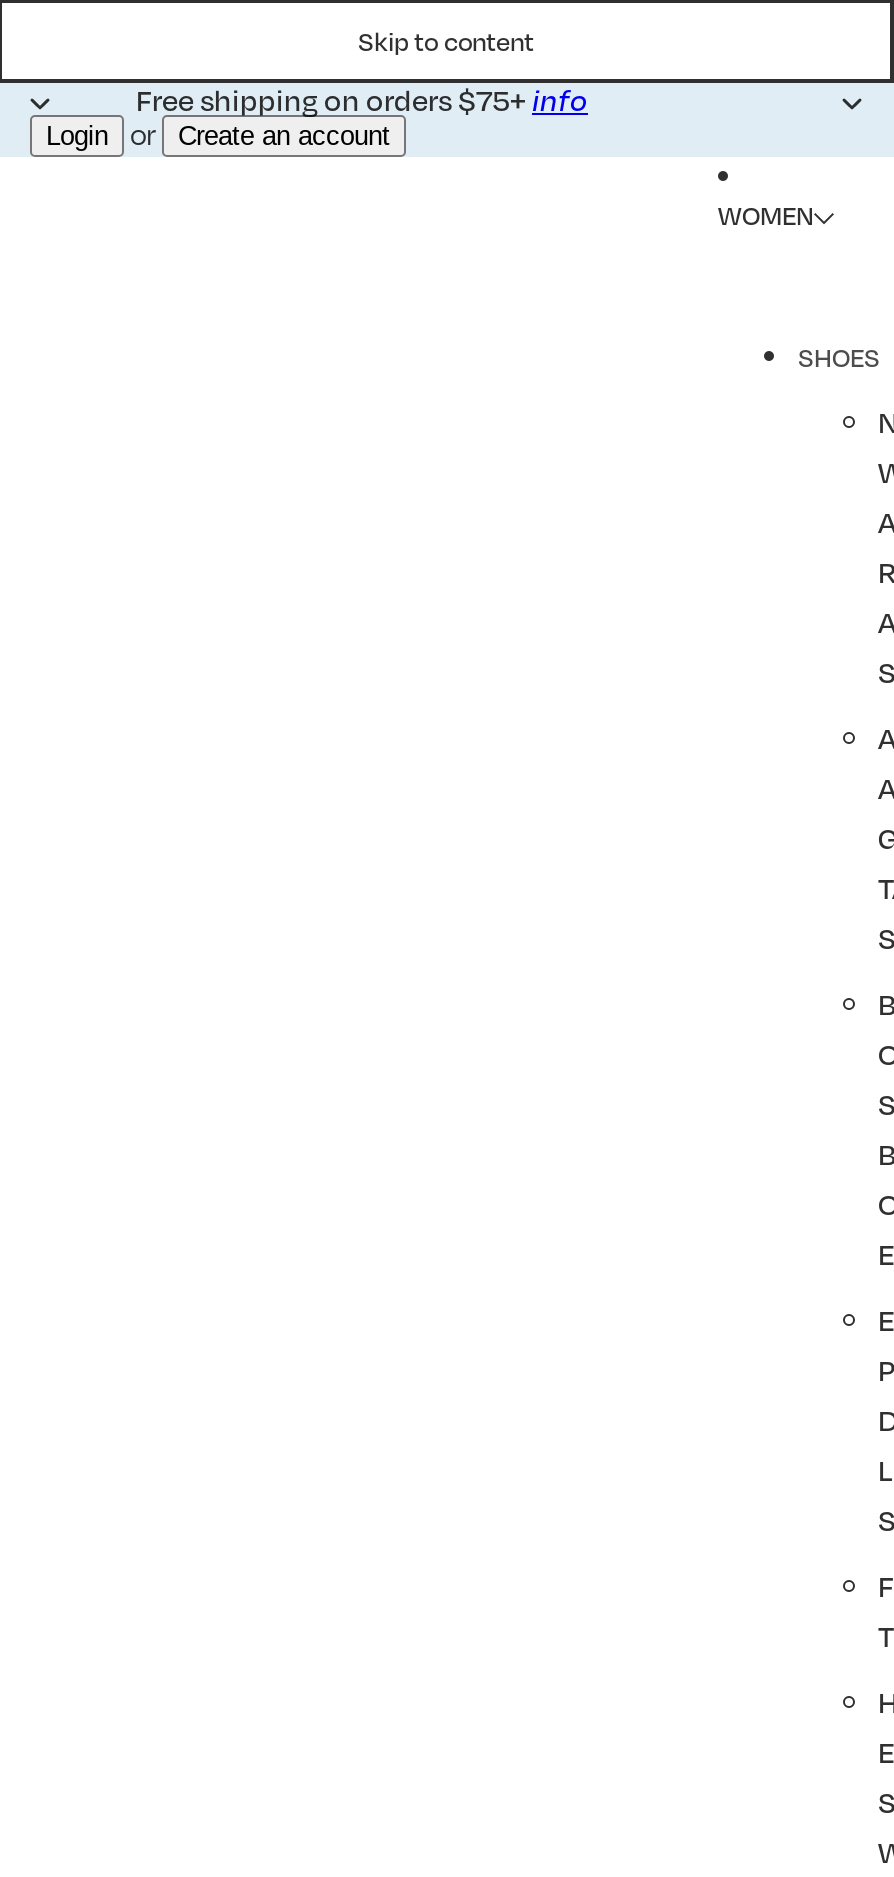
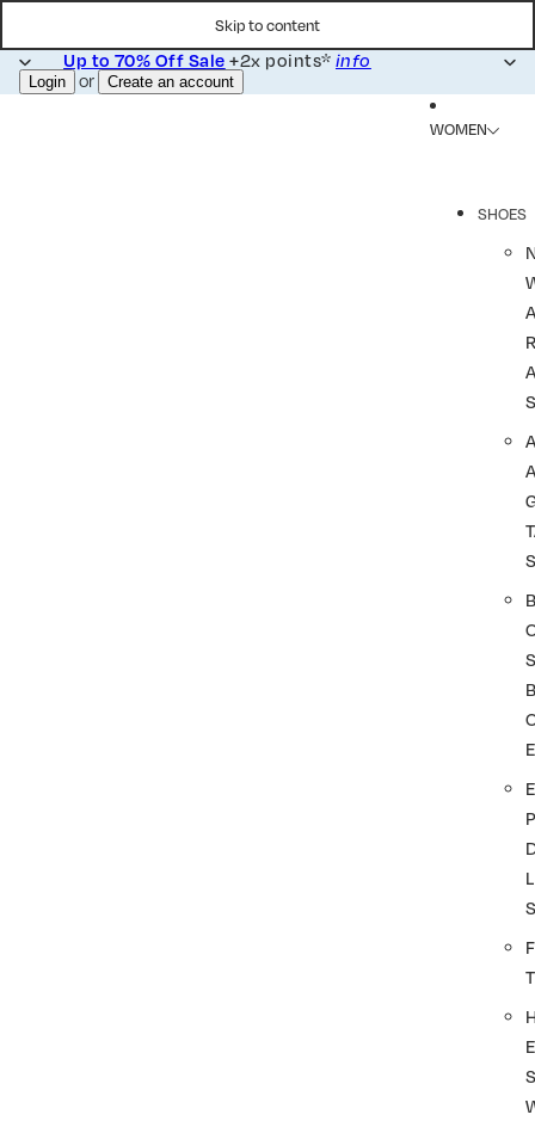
[136,81,588,117] Free shipping on orders $75+info -> [63,49,371,70] Up to 70% Off Sale+2x points*info

